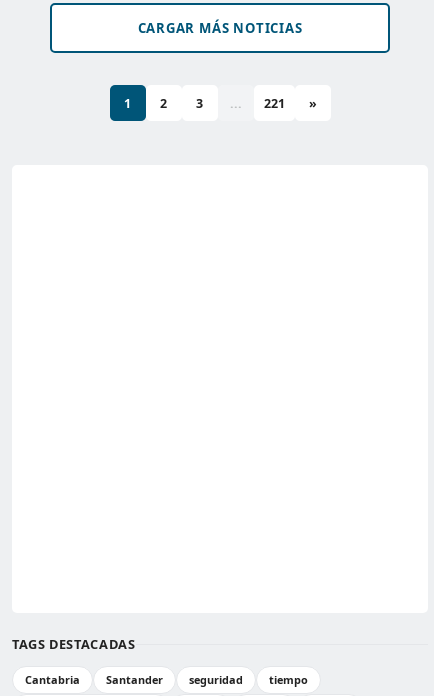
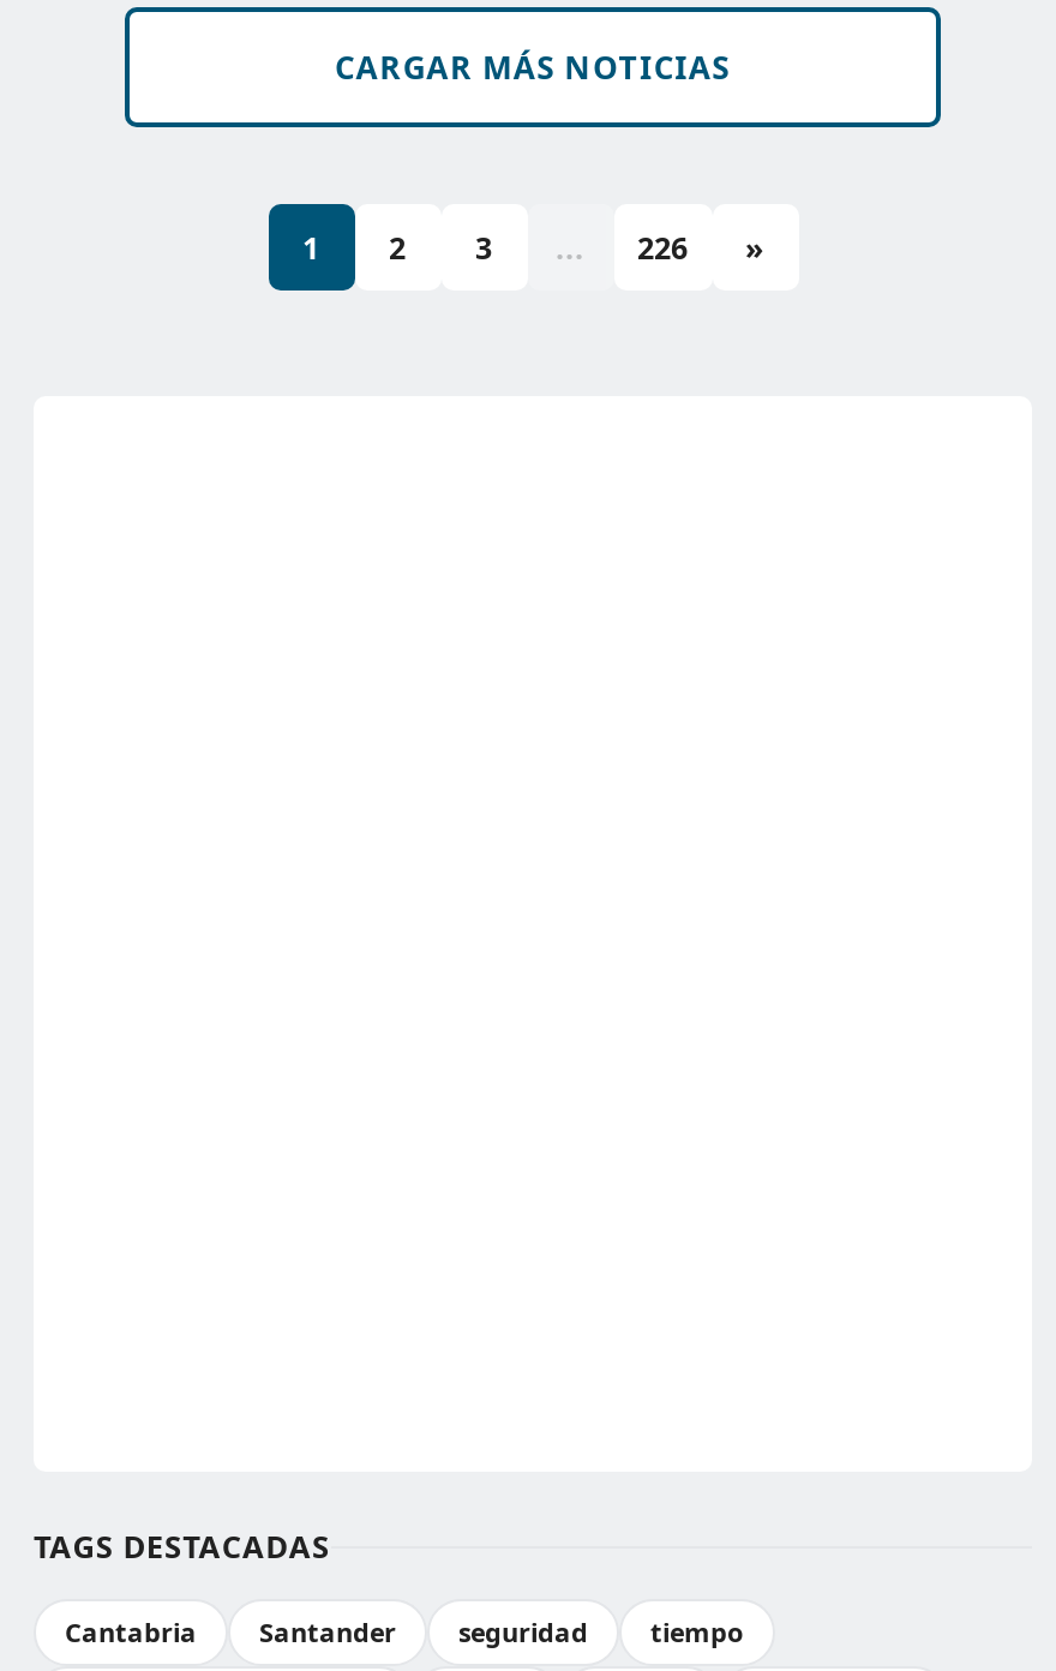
[263,94,284,111] 221 -> [637,227,688,268] 226

